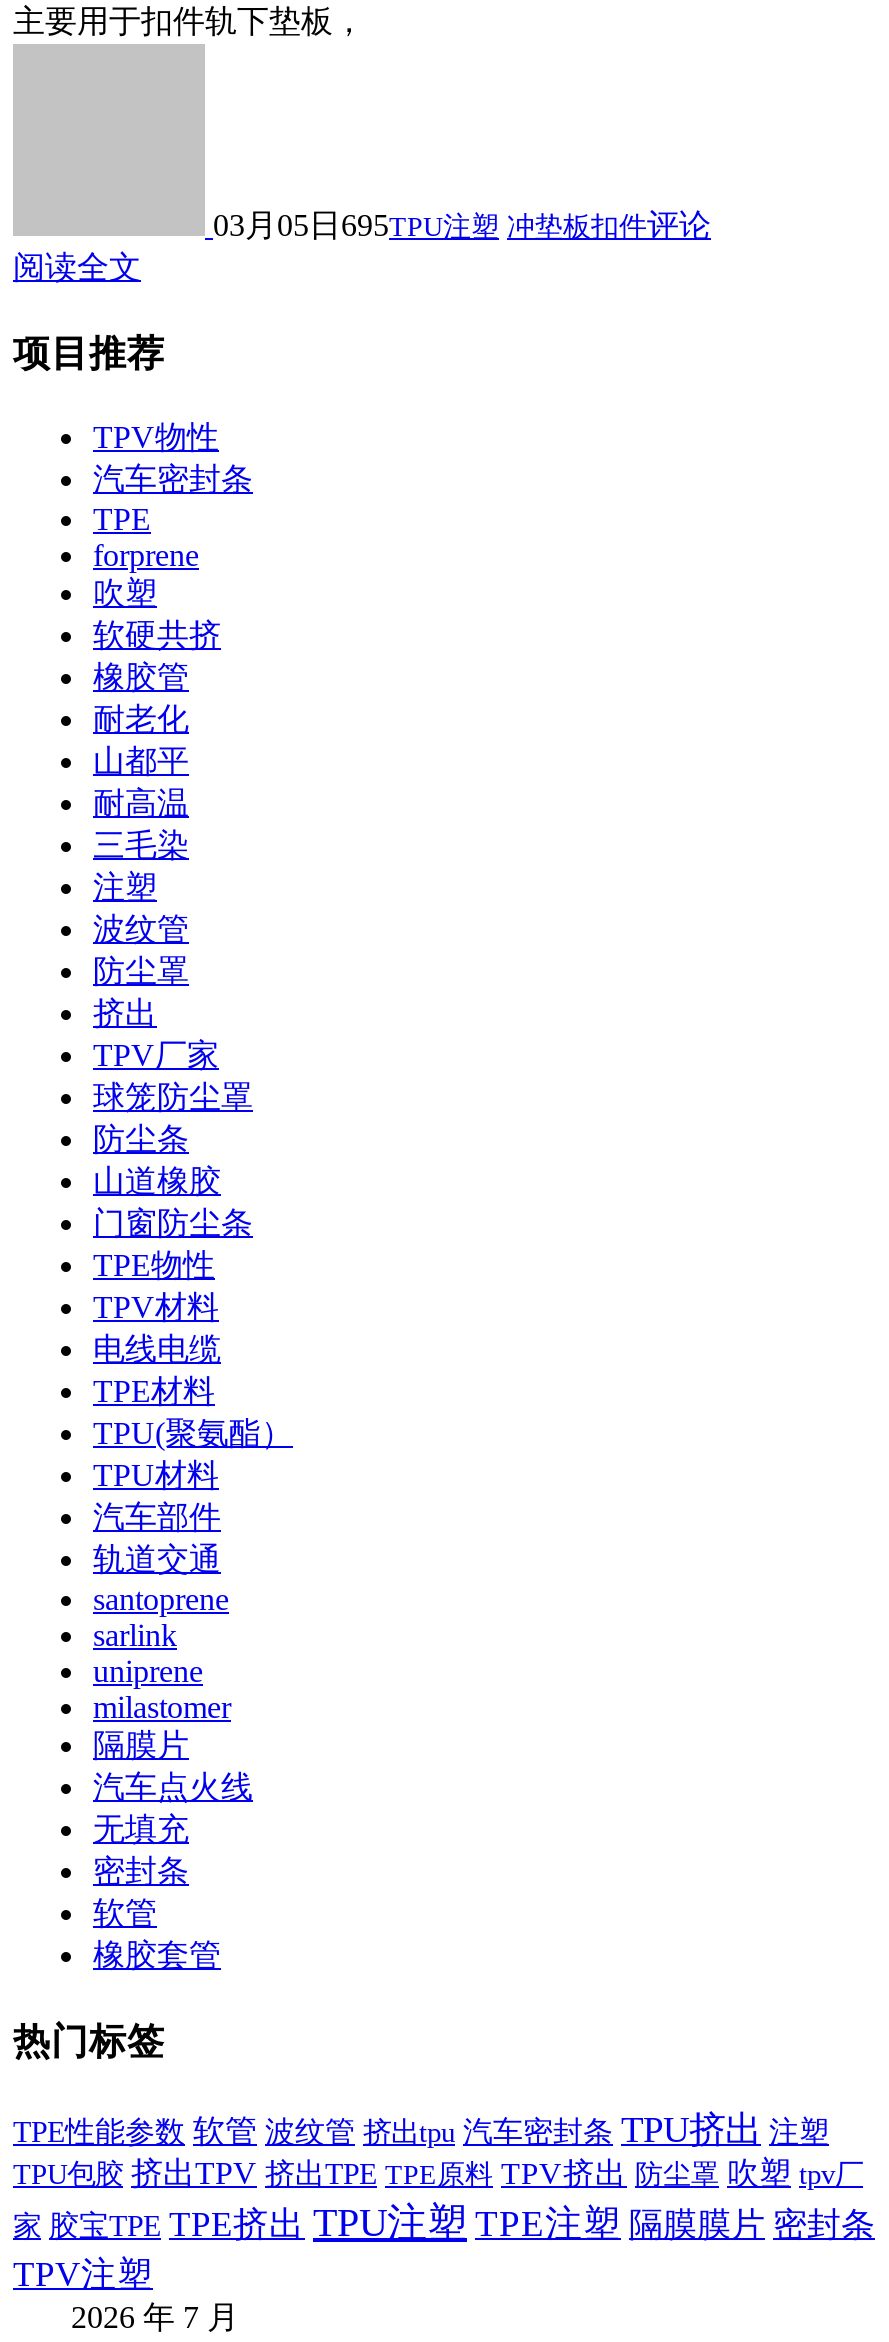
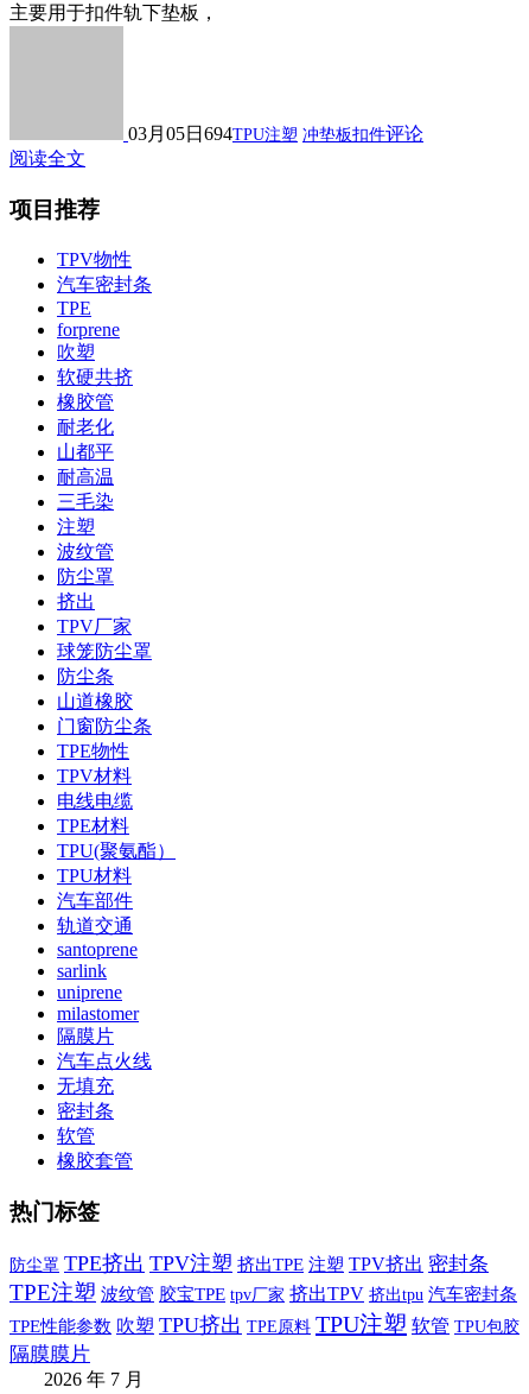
[213,209,711,243] 03月05日695TPU注塑 冲垫板扣件评论 -> [128,124,423,144] 03月05日694TPU注塑 冲垫板扣件评论
[13,2110,875,2294] TPE性能参数 软管 波纹管 挤出tpu 汽车密封条 TPU挤出 注塑 | TPU包胶 挤出TPV 挤出TPE TPE原料 TPV挤出 防尘罩 吹塑 tpv厂 | 家 胶宝TPE TPE挤出 TPU注塑 TPE注塑 隔膜膜片 密封条 | TPV注塑 -> [9,1252,520,1366] 防尘罩 TPE挤出 TPV注塑 挤出TPE 注塑 TPV挤出 密封条 | TPE注塑 波纹管 胶宝TPE tpv厂家 挤出TPV 挤出tpu 汽车密封条 | TPE性能参数 吹塑 TPU挤出 TPE原料 TPU注塑 软管 TPU包胶 | 隔膜膜片

